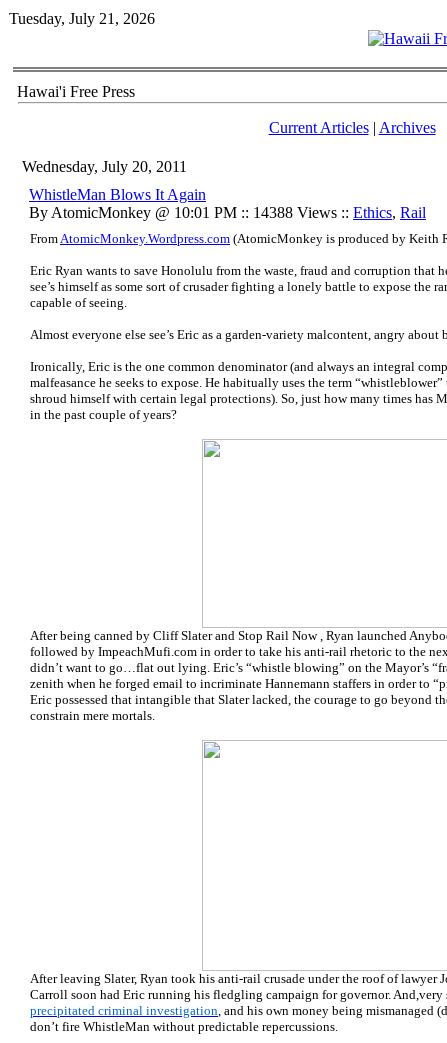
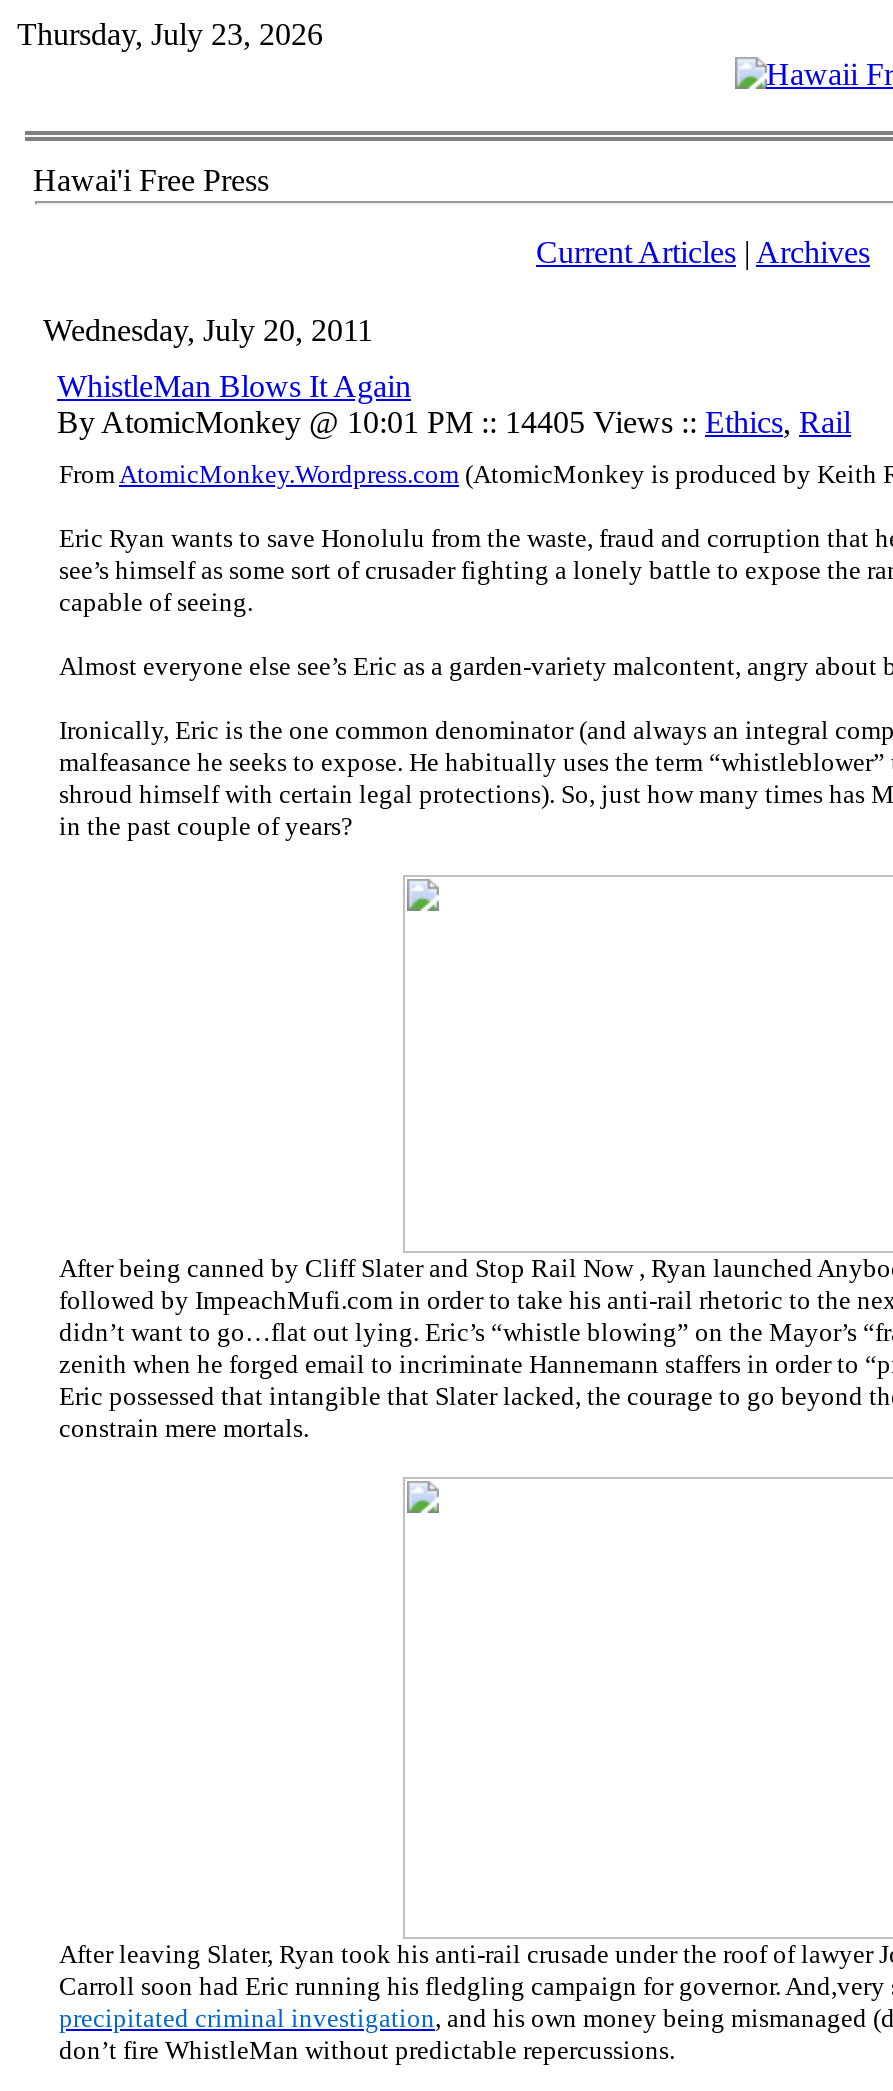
[9,10,155,27] Tuesday, July 21, 2026 -> [17,17,323,51] Thursday, July 23, 2026
[29,204,426,221] By AtomicMonkey @ 10:01 PM :: 14388 Views :: Ethics, Rail -> [57,405,851,439] By AtomicMonkey @ 10:01 PM :: 14405 Views :: Ethics, Rail

